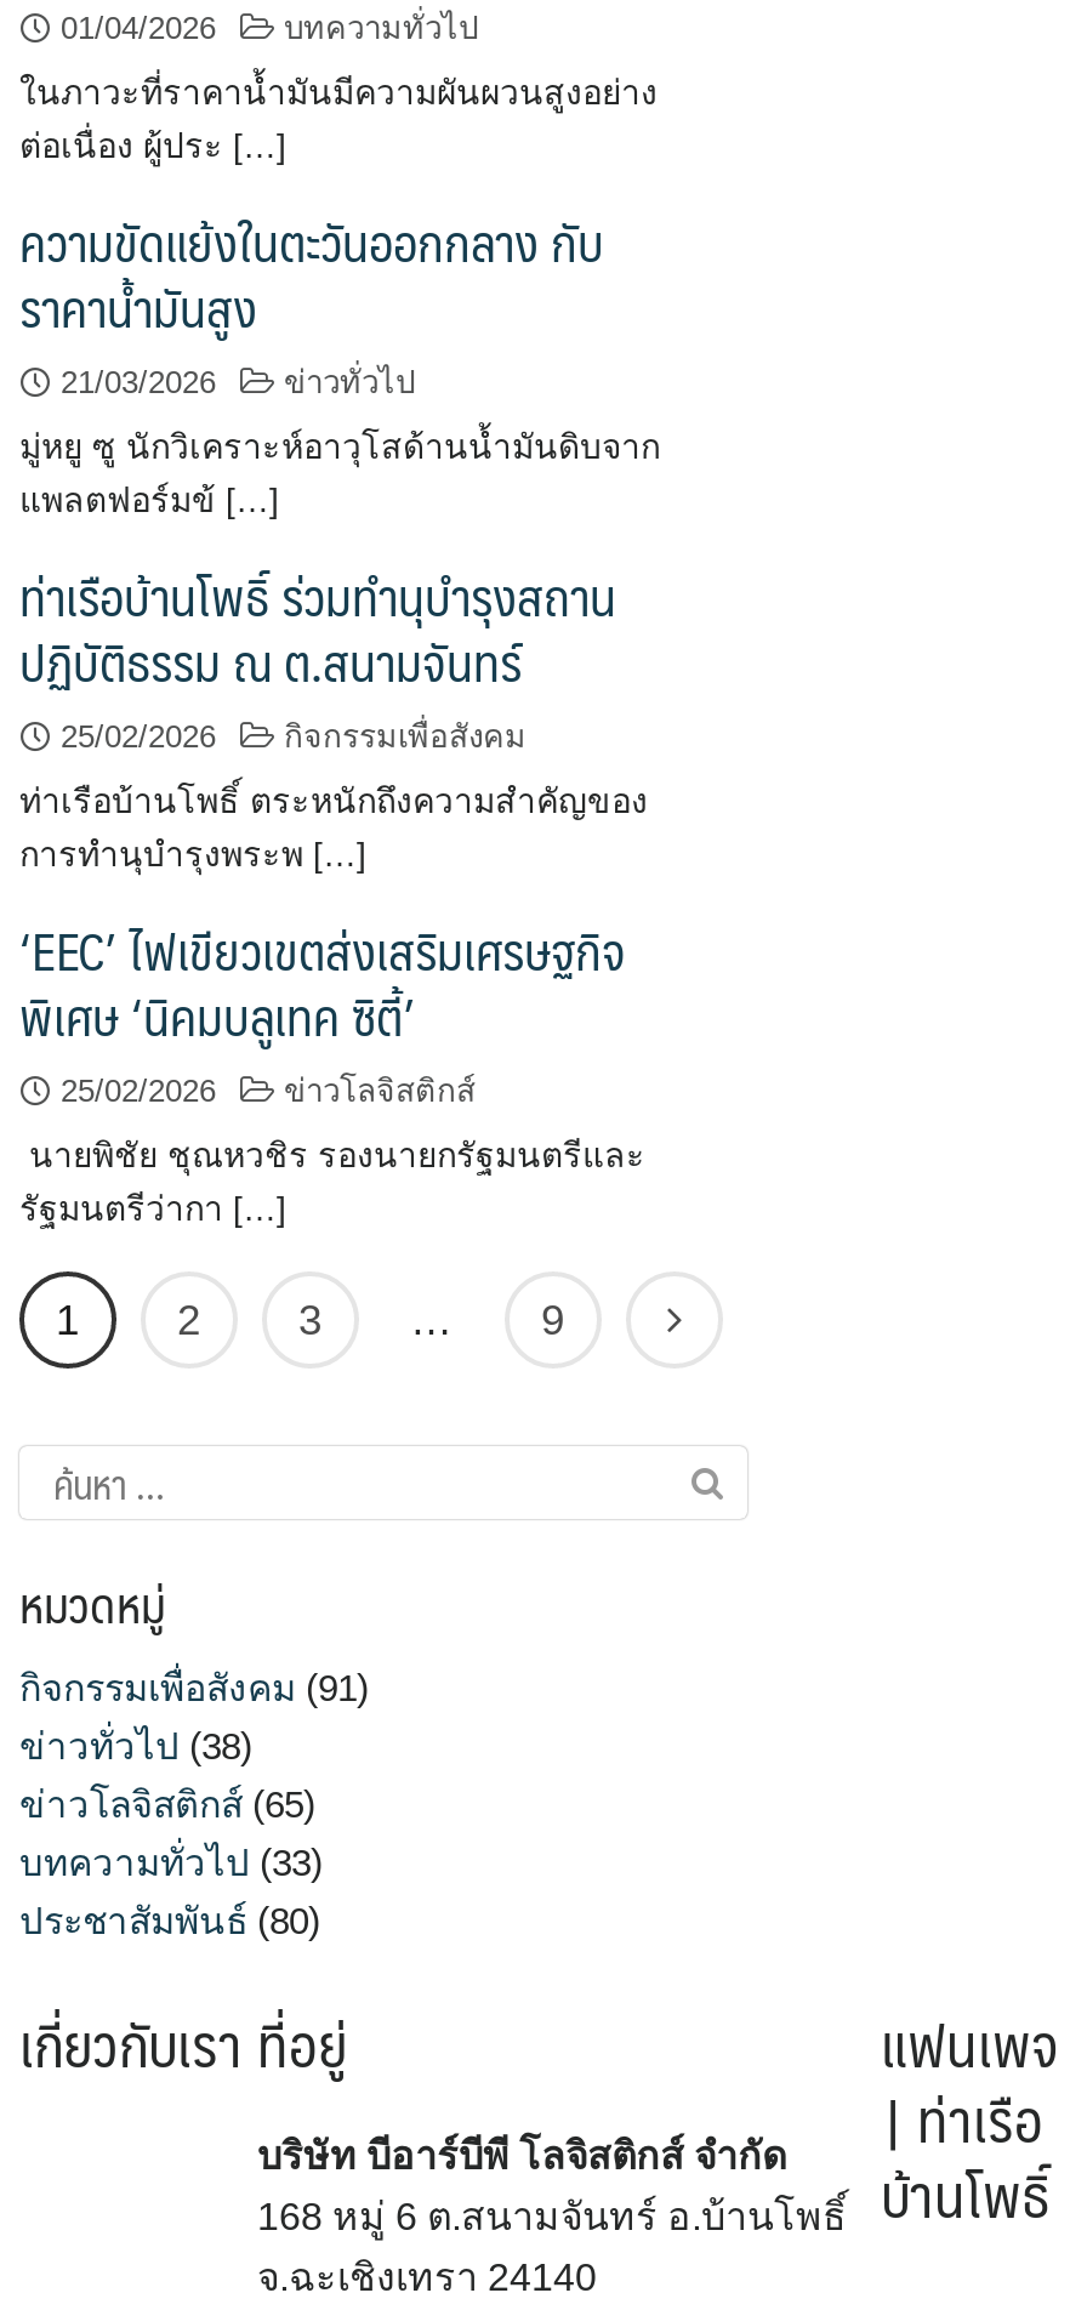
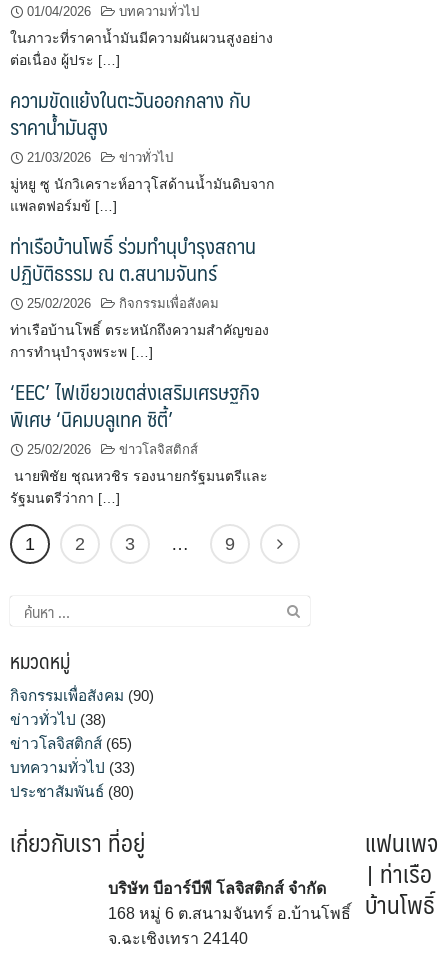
[19,1667,369,1708] กิจกรรมเพื่อสังคม(91) -> [10,687,154,704] กิจกรรมเพื่อสังคม(90)

